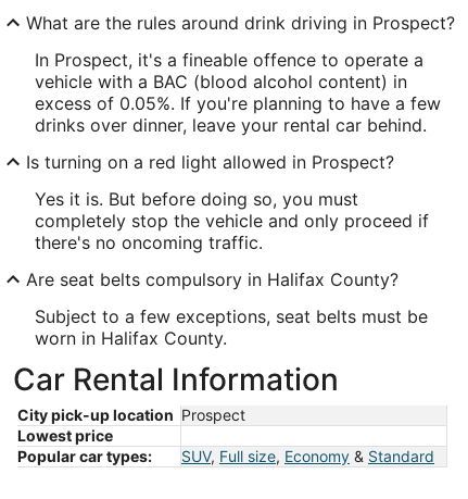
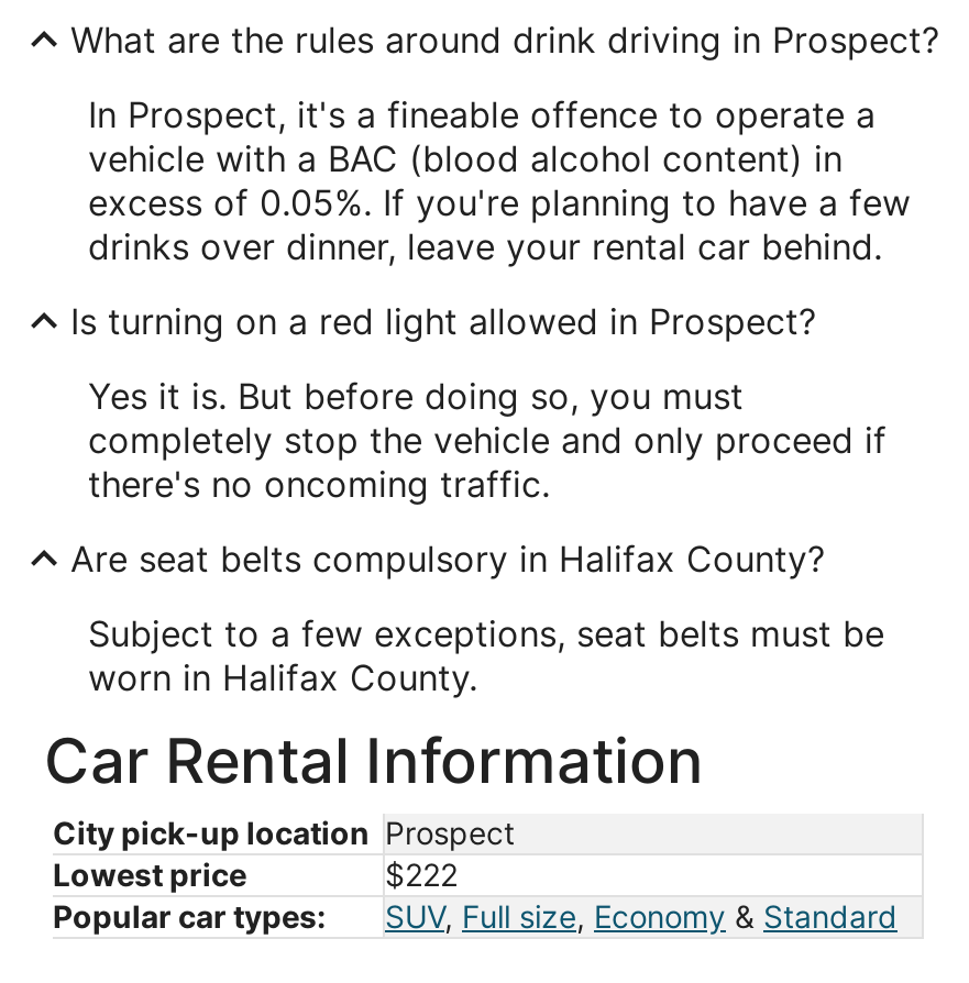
none -> [385,855,458,893] $222

